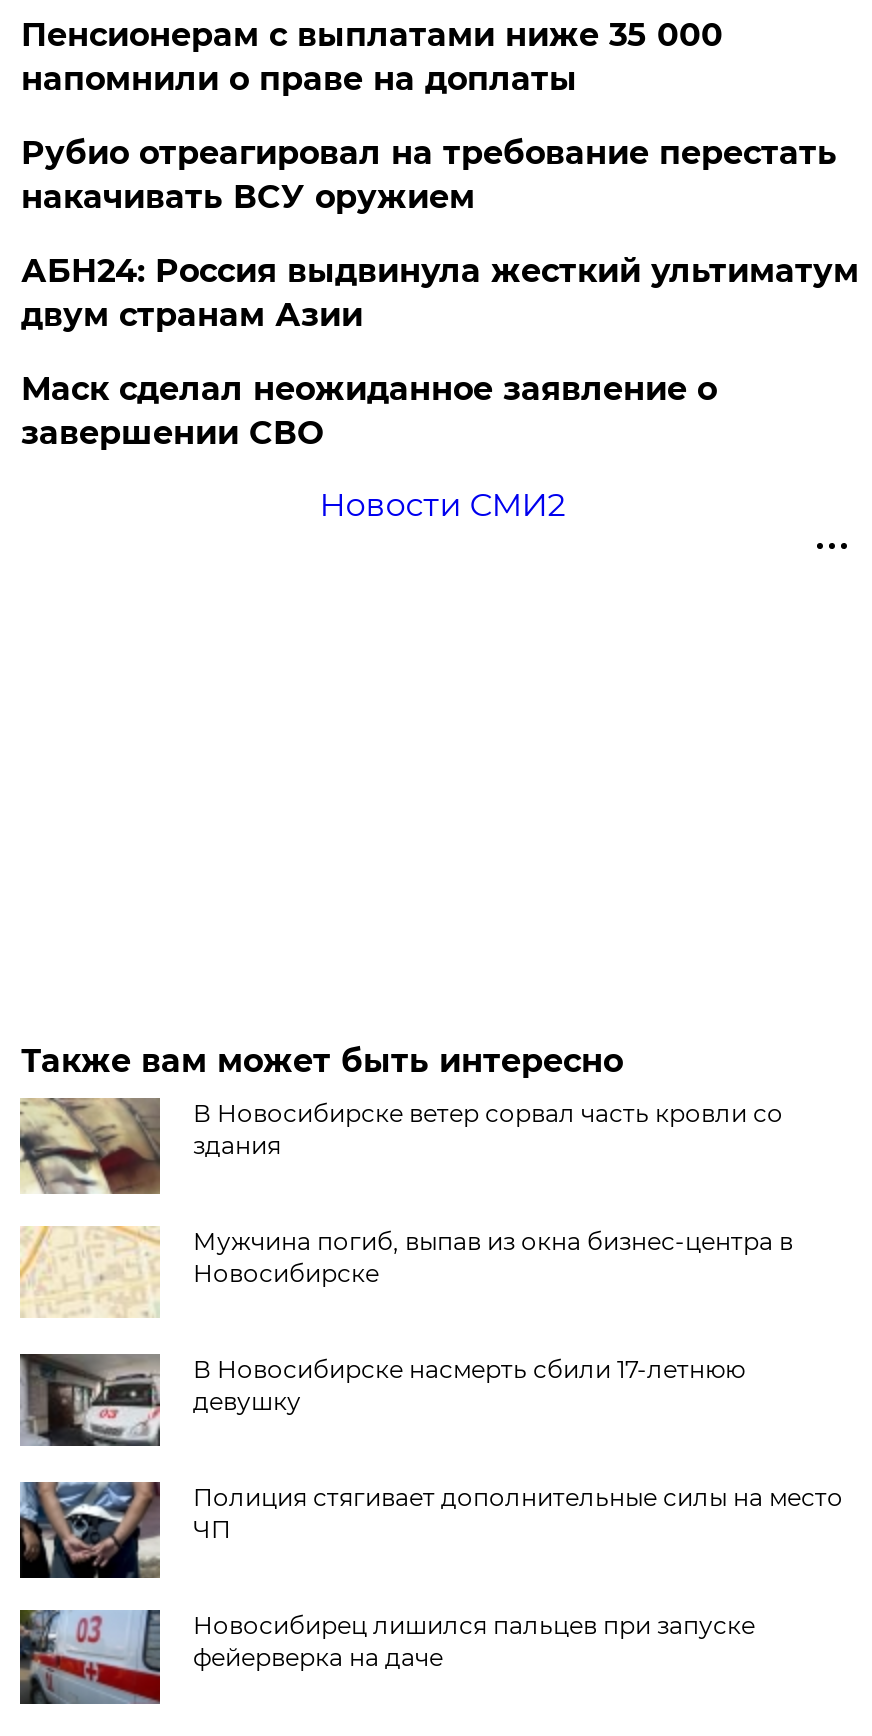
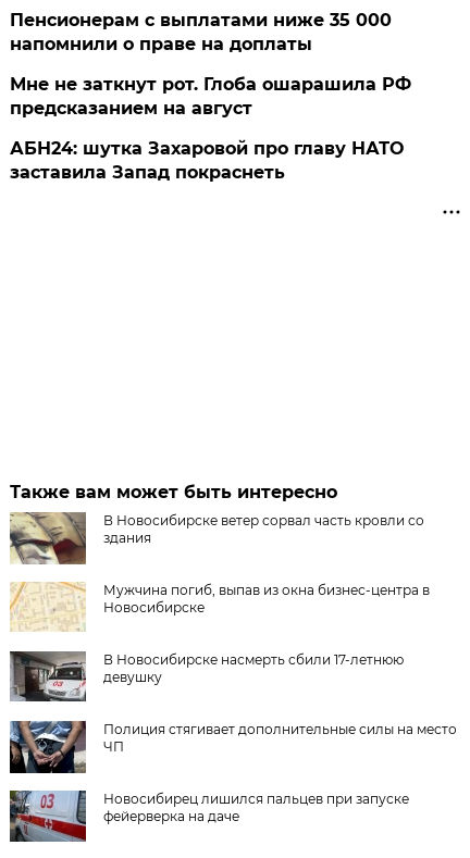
[21,134,859,524] Рубио отреагировал на требование перестать | накачивать ВСУ оружием | АБН24: Россия выдвинула жесткий ультиматум | двум странам Азии | Маск сделал неожиданное заявление о | завершении СВО | Новости СМИ2 -> [10,74,412,182] Мне не заткнут рот. Глоба ошарашила РФ | предсказанием на август | АБН24: шутка Захаровой про главу НАТО | заставила Запад покраснеть

